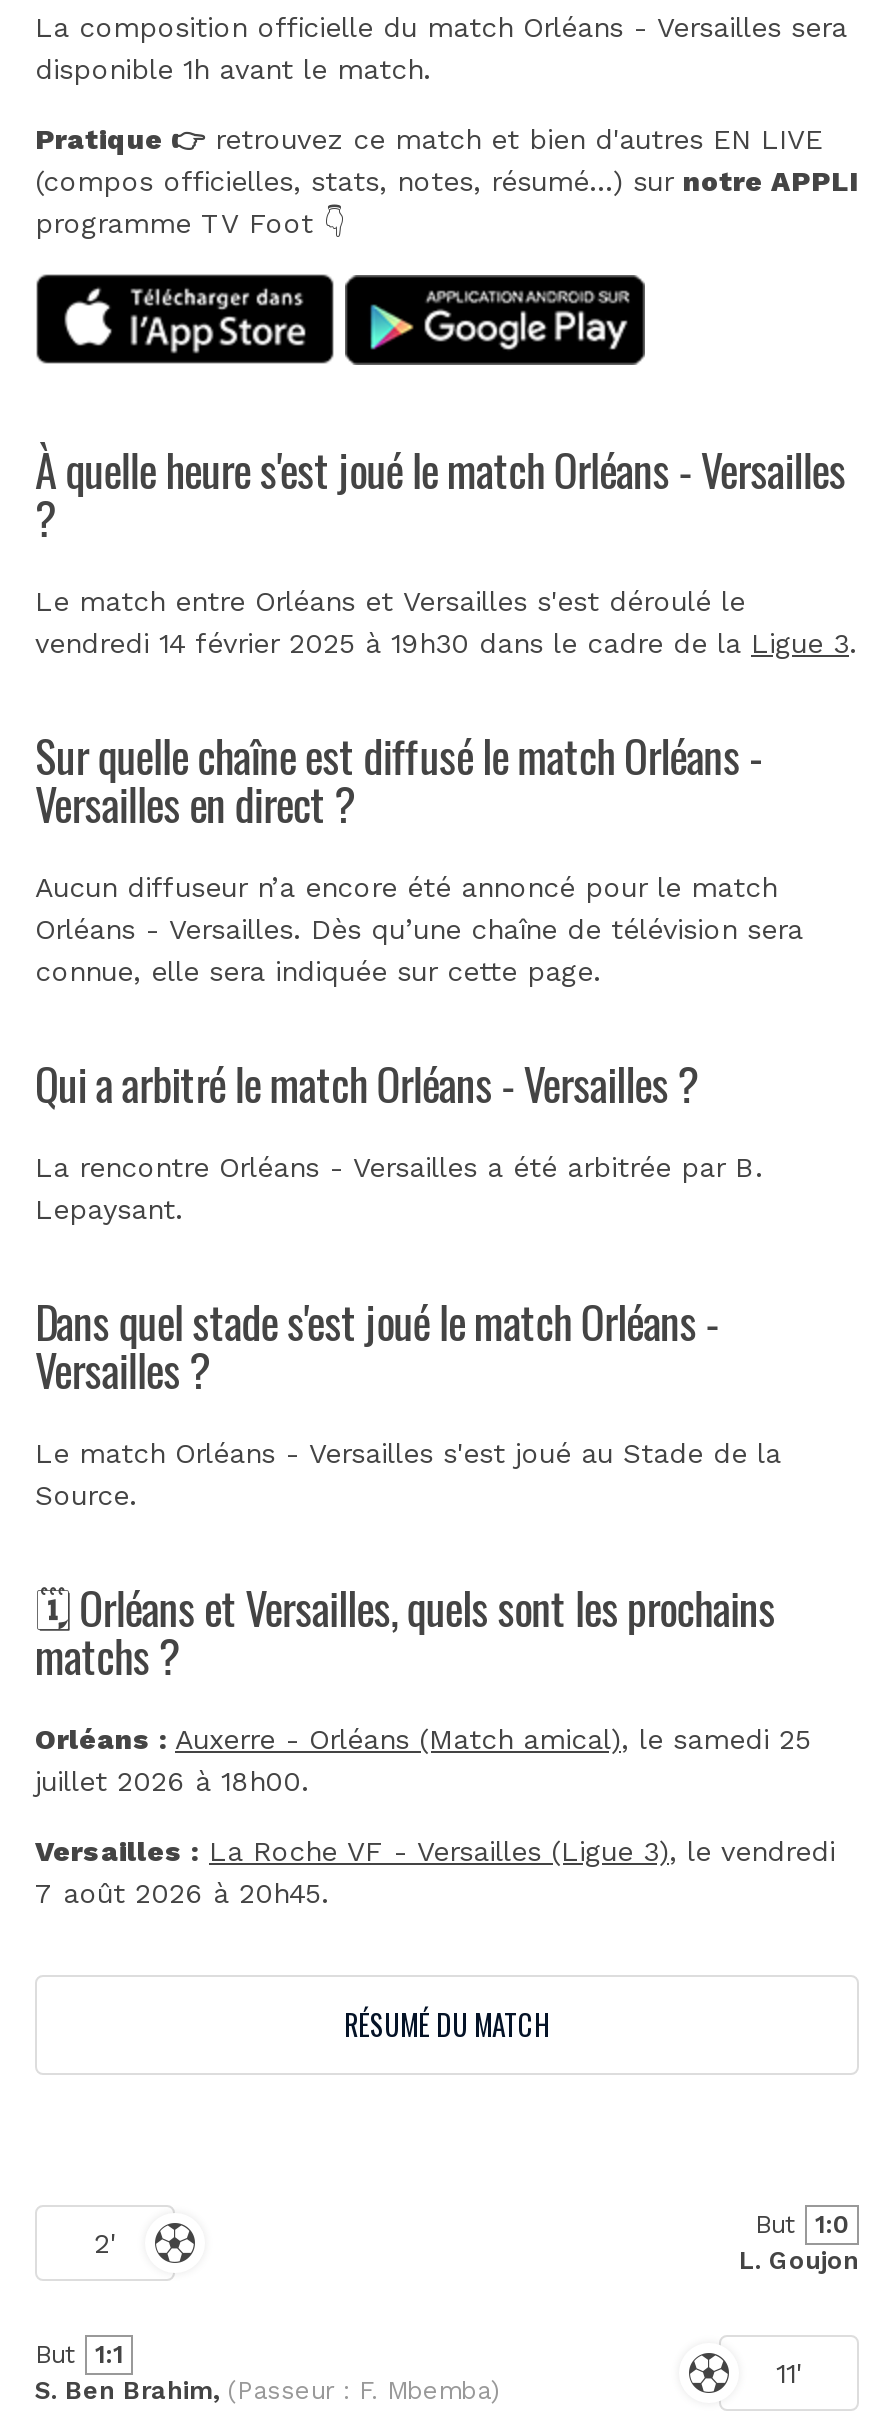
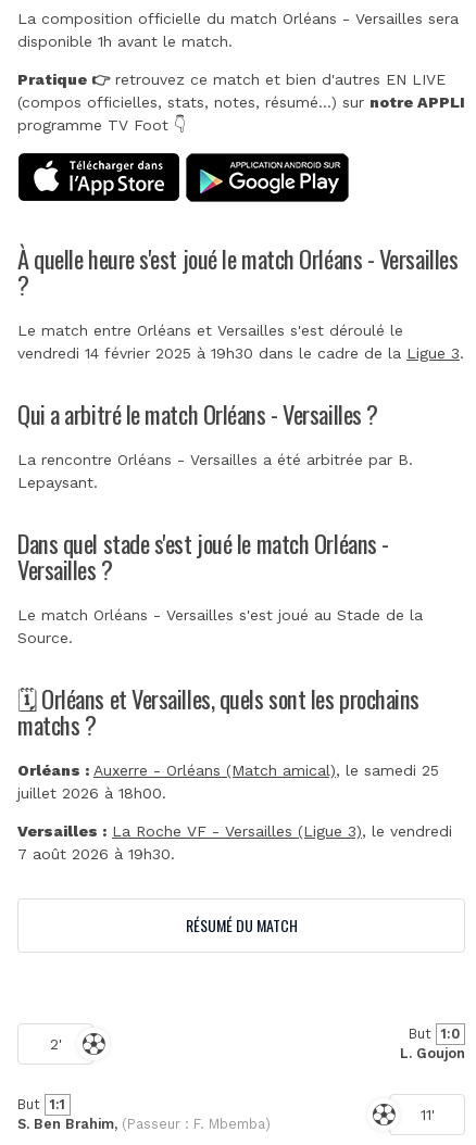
[35,721,803,987] Sur quelle chaîne est diffusé le match Orléans - | Versailles en direct ? | Aucun diffuseur n’a encore été annoncé pour le match | Orléans - Versailles. Dès qu’une chaîne de télévision sera | connue, elle sera indiquée sur cette page. -> none
[35,1877,329,1909] 7 août 2026 à 20h45. -> [17,845,175,863] 7 août 2026 à 19h30.

